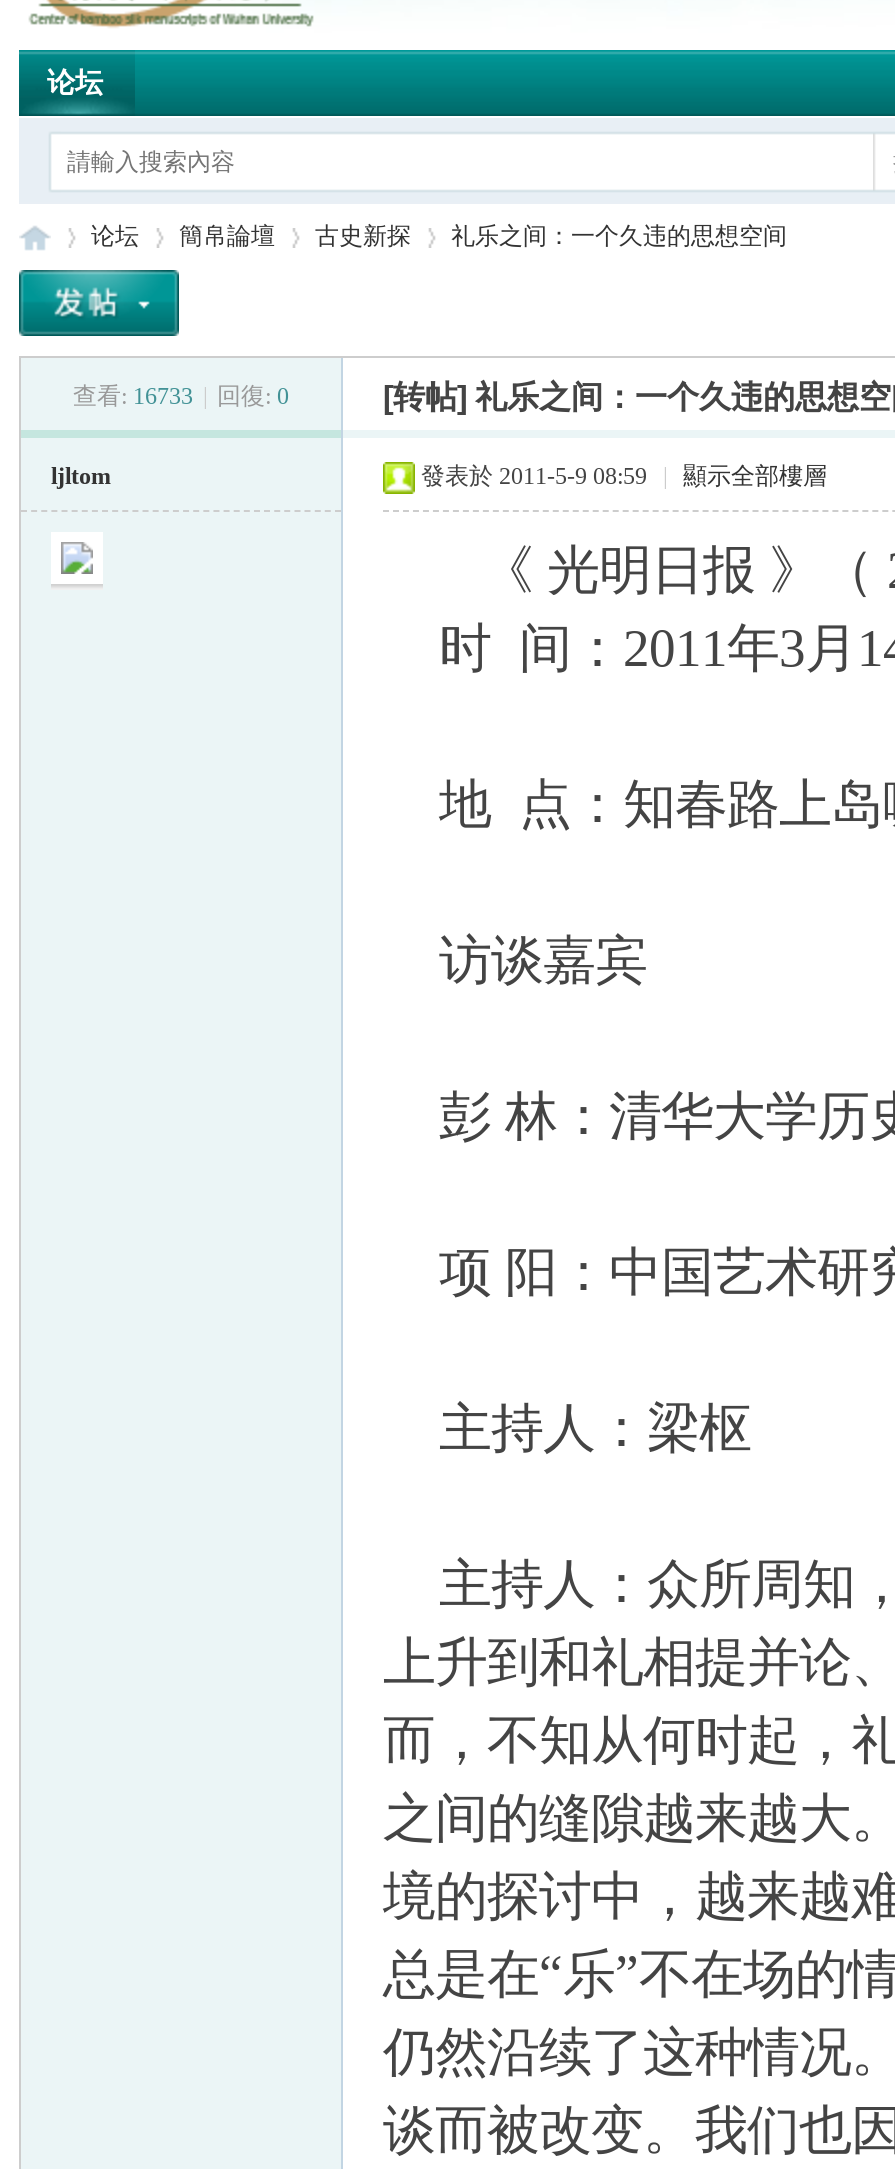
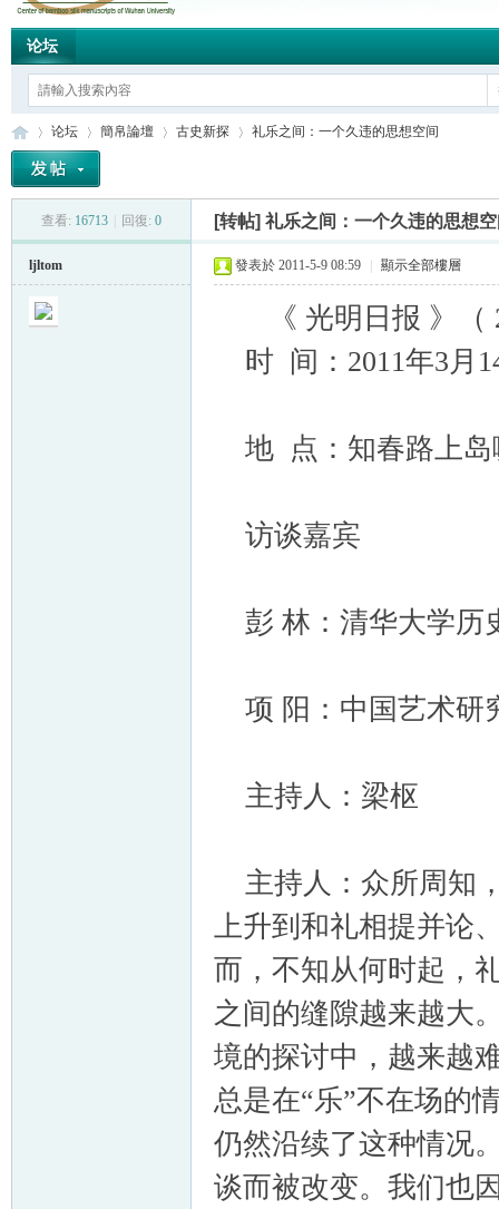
[73,382,193,410] 查看: 16733 -> [41,213,108,228] 查看: 16713

